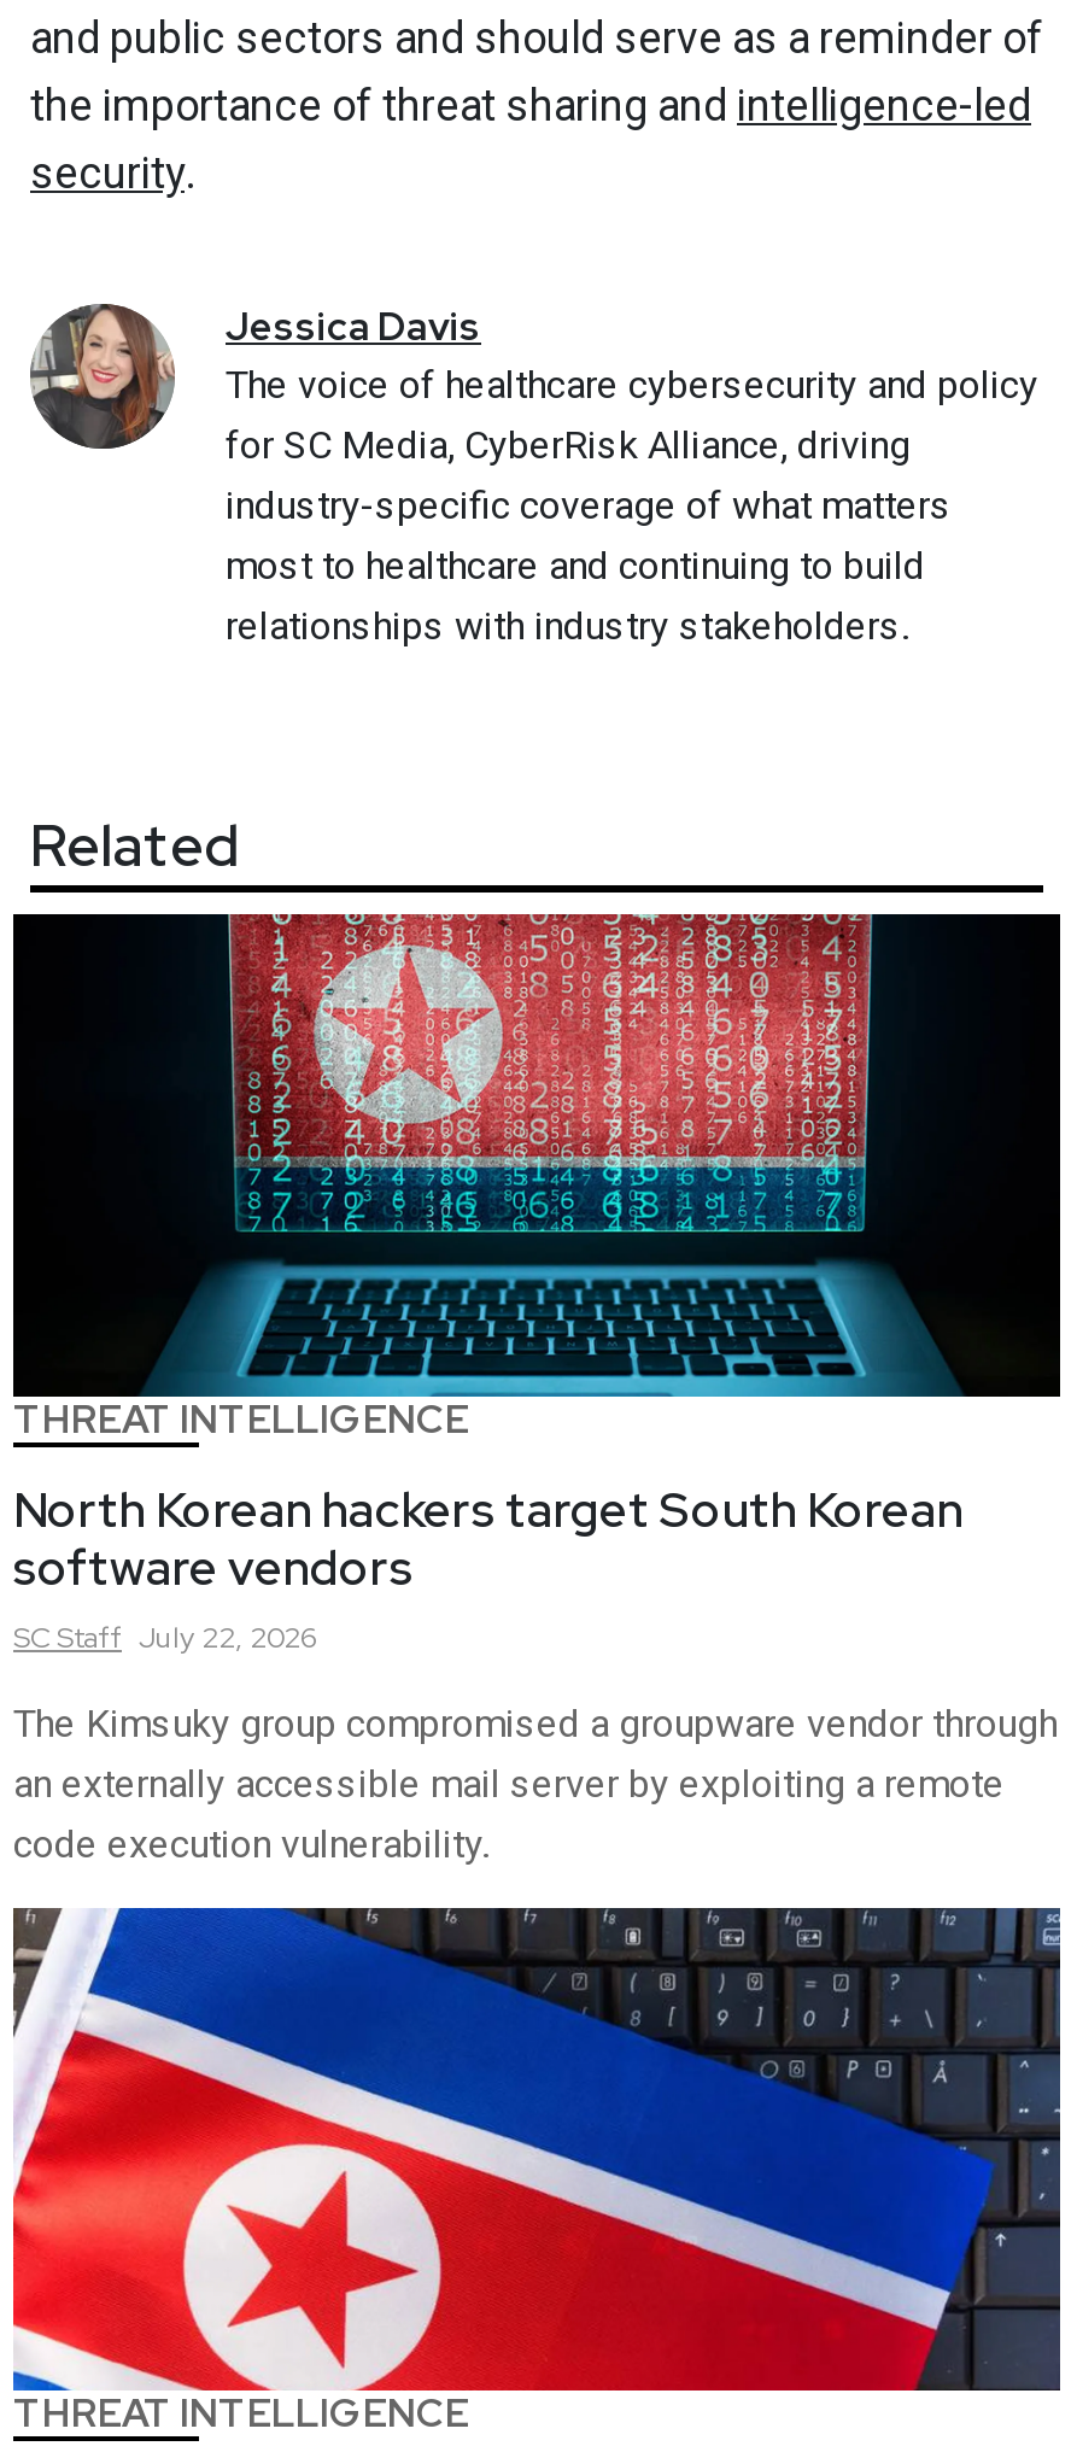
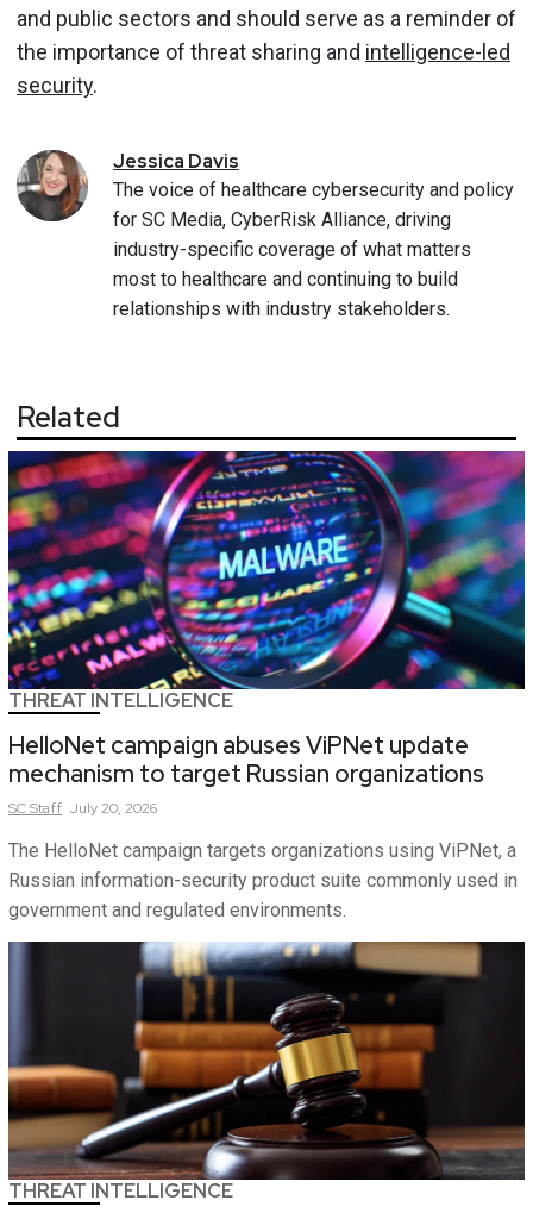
[11,912,1063,1656] [image] | North Korean hackers target South Korean | software vendors | SC Staff July 22, 2026 -> [7,450,526,817] [image] | HelloNet campaign abuses ViPNet update | mechanism to target Russian organizations | SC Staff July 20, 2026
[13,1699,1058,1866] The Kimsuky group compromised a groupware vendor through | an externally accessible mail server by exploiting a remote | code execution vulnerability. -> [8,839,518,921] The HelloNet campaign targets organizations using ViPNet, a | Russian information-security product suite commonly used in | government and regulated environments.
[11,1906,1063,2393] [image] -> [7,940,526,1181] [image]

